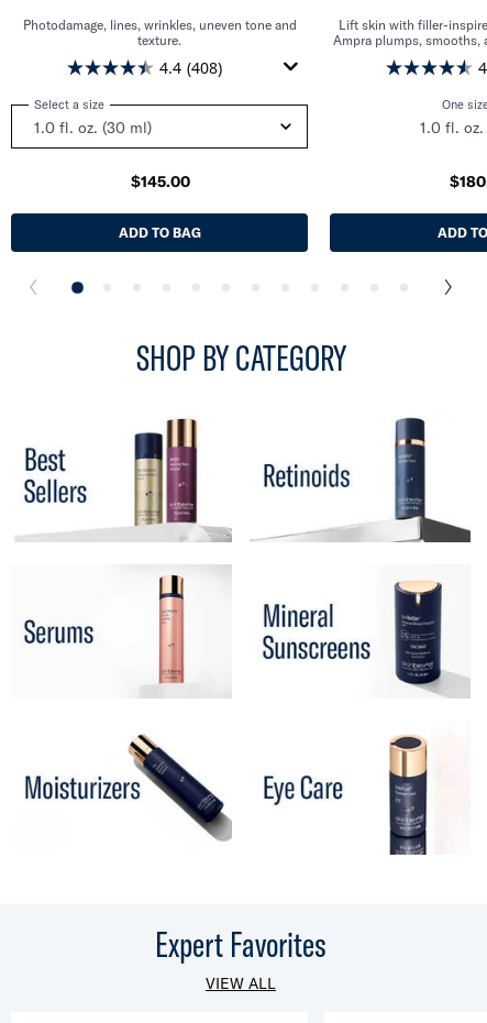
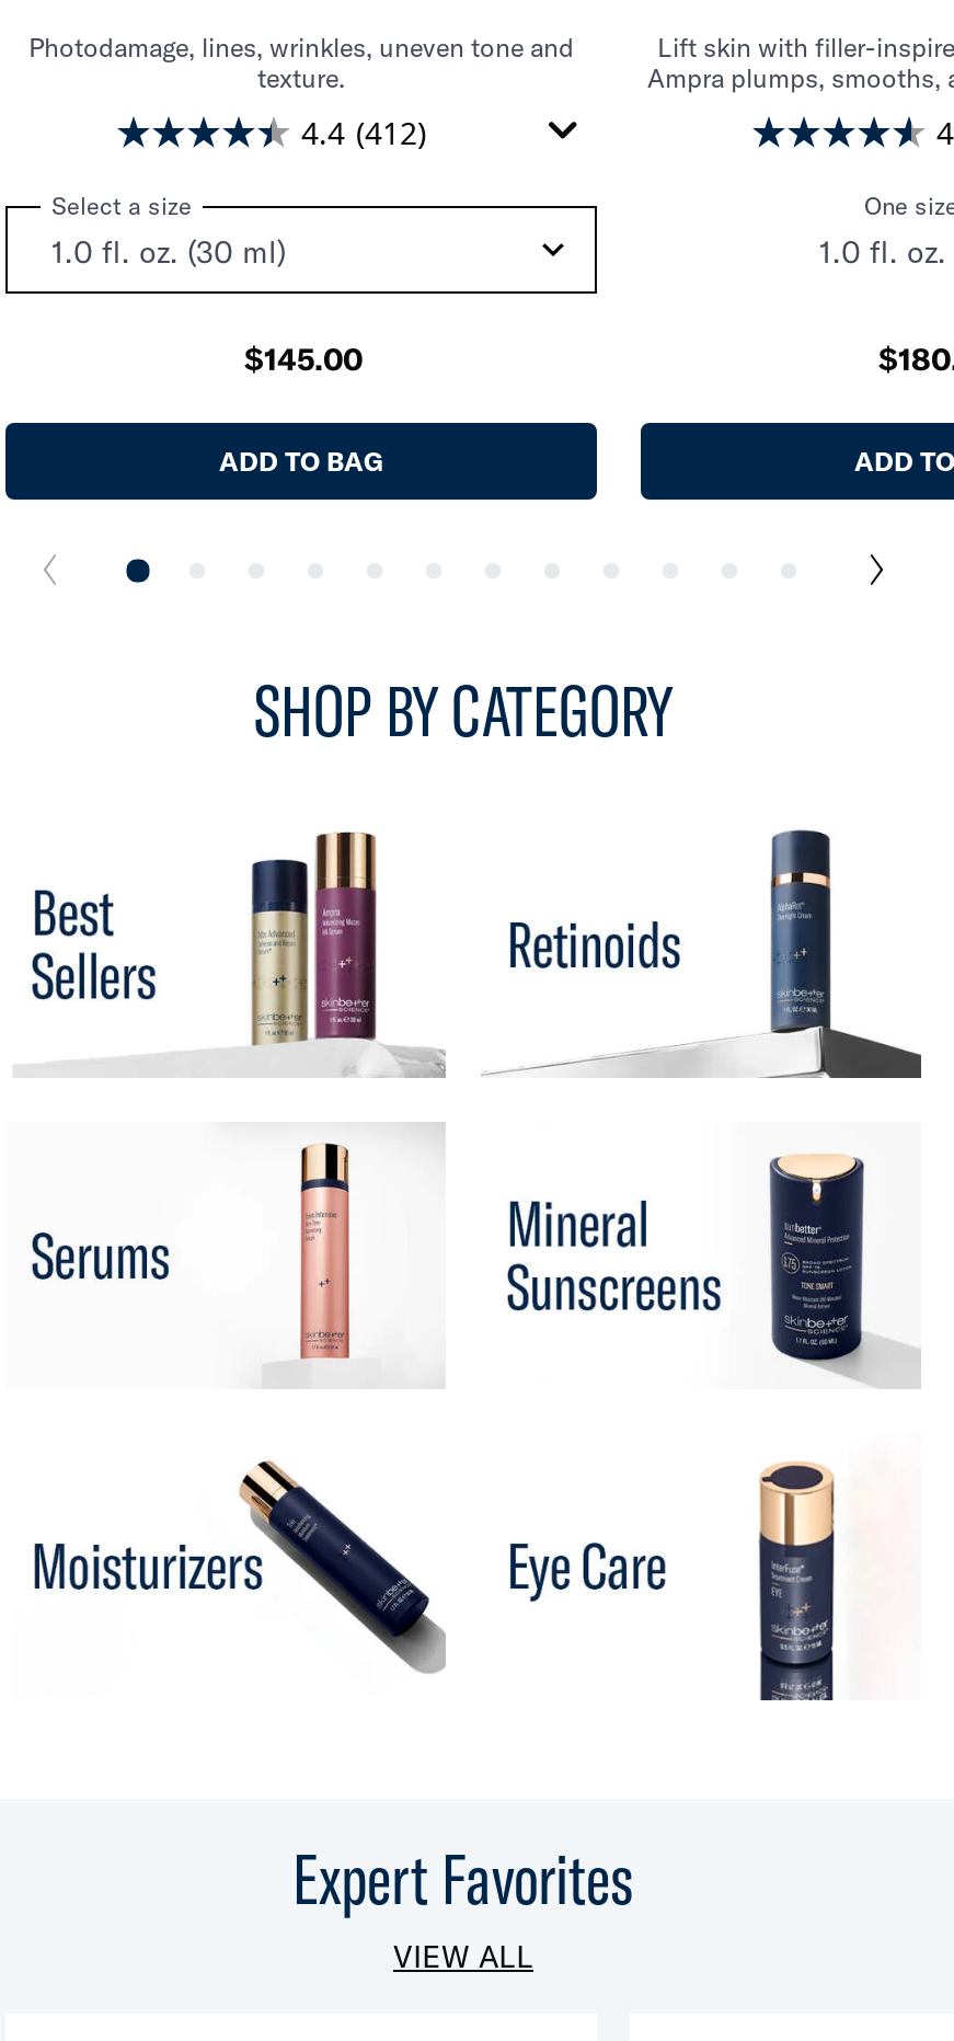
[159,57,222,78] 4.4 (408) -> [301,111,426,152] 4.4 (412)

